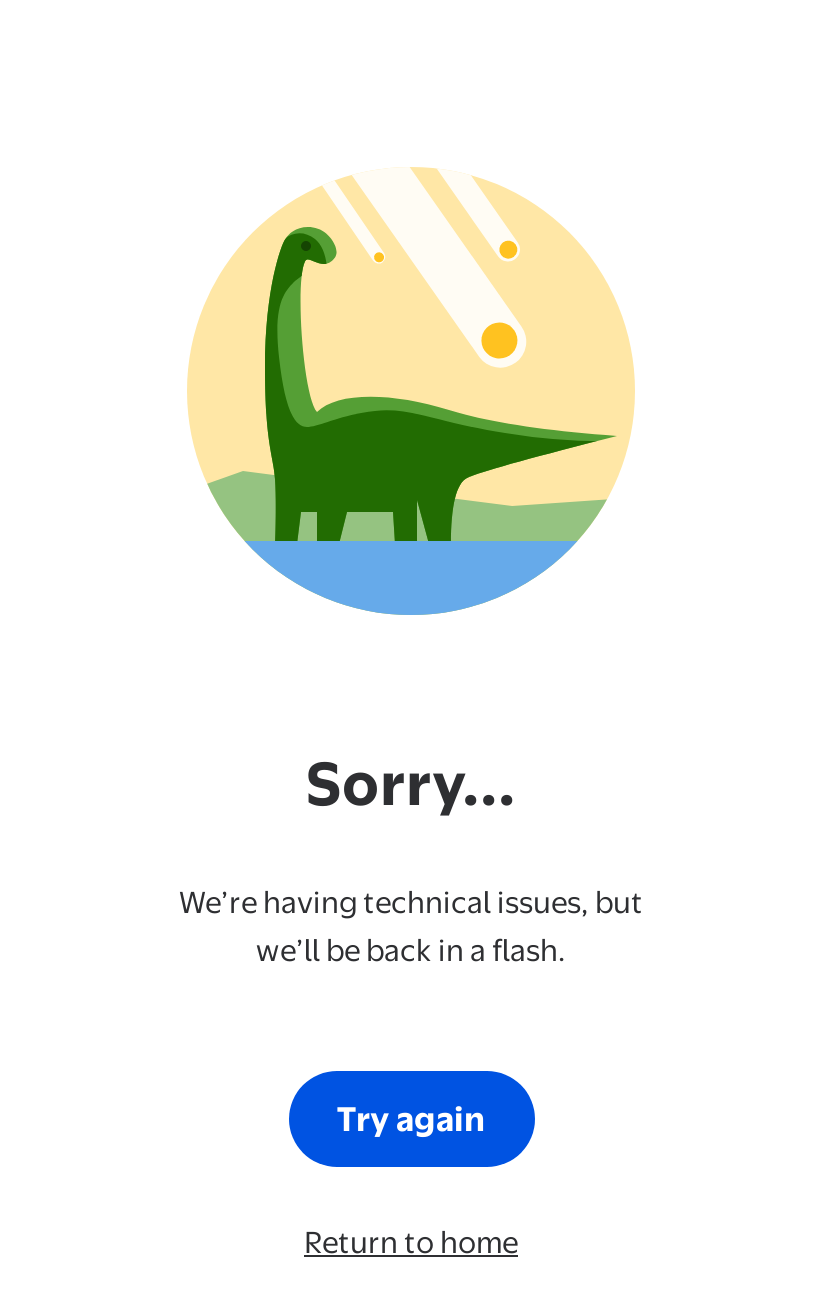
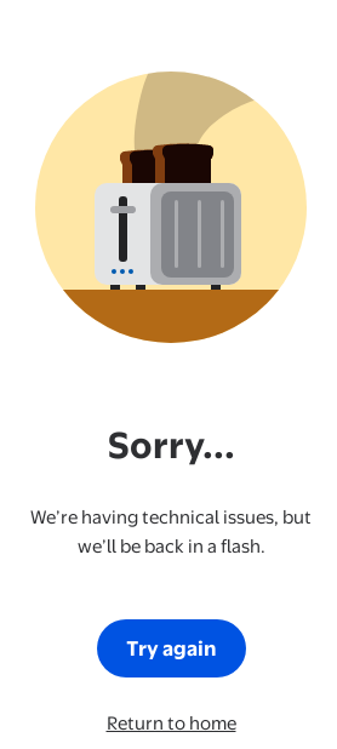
[207,169,615,617] [image] -> [48,72,291,344] [image]

